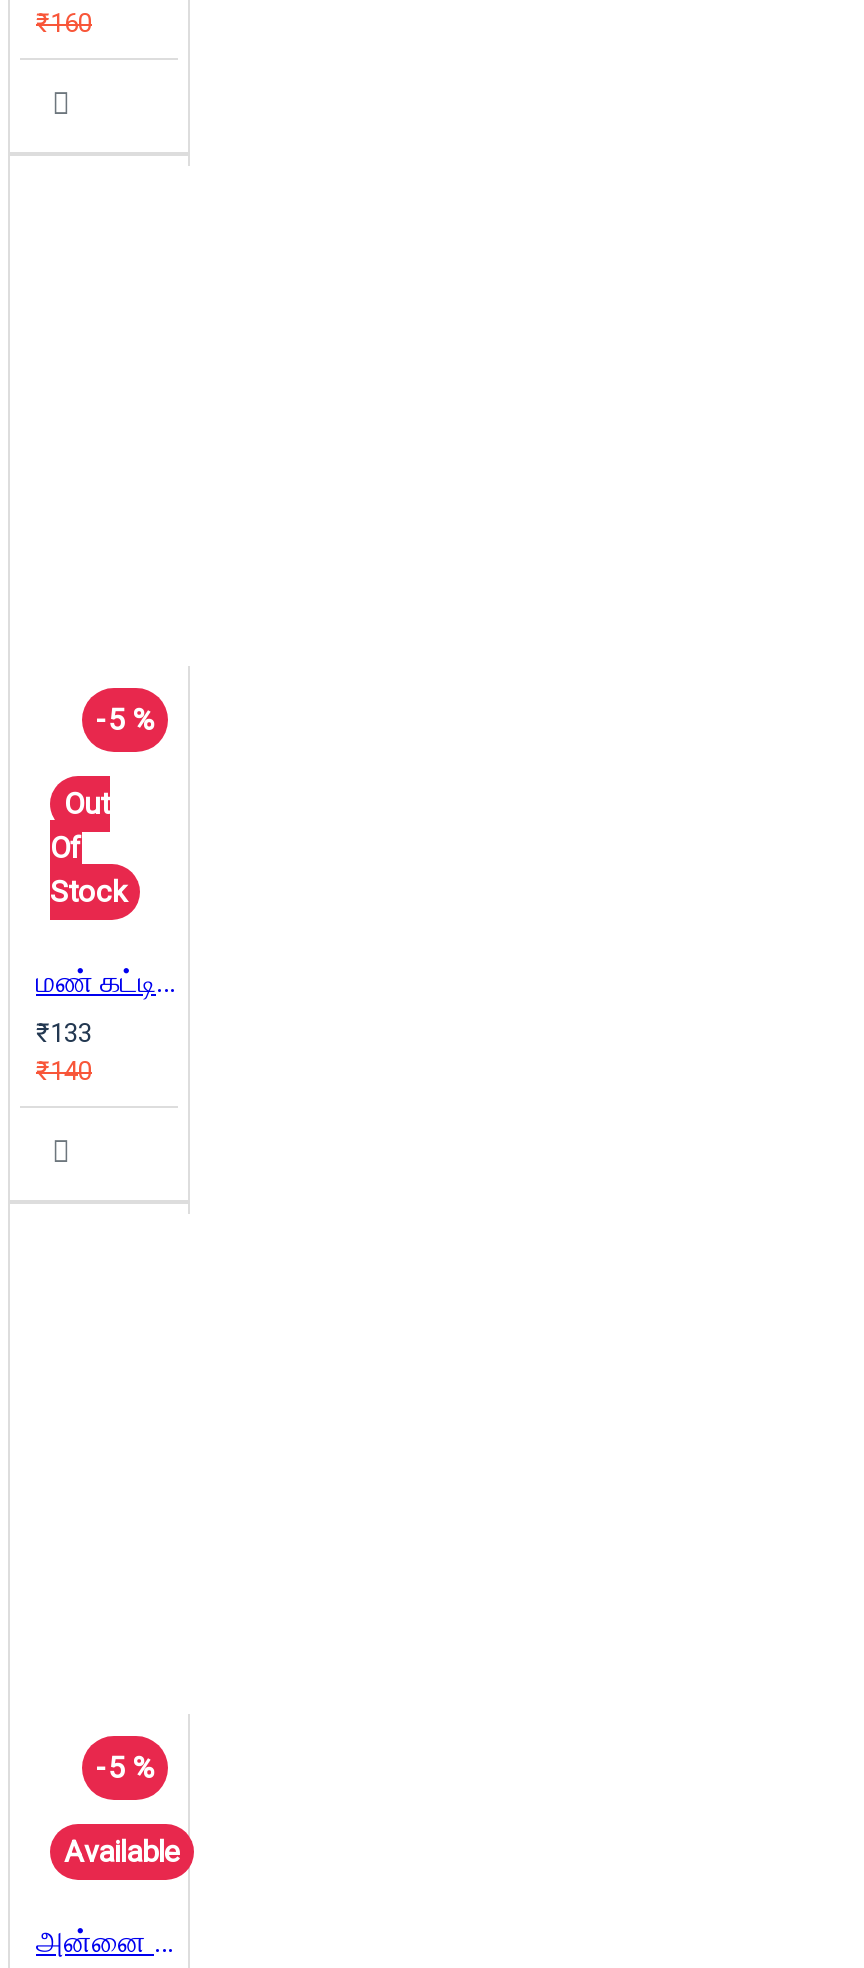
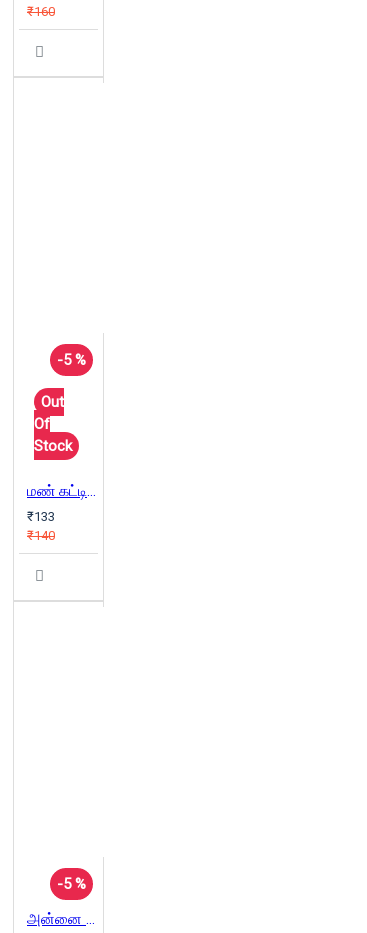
[64,1833,180,1869] Available -> none

